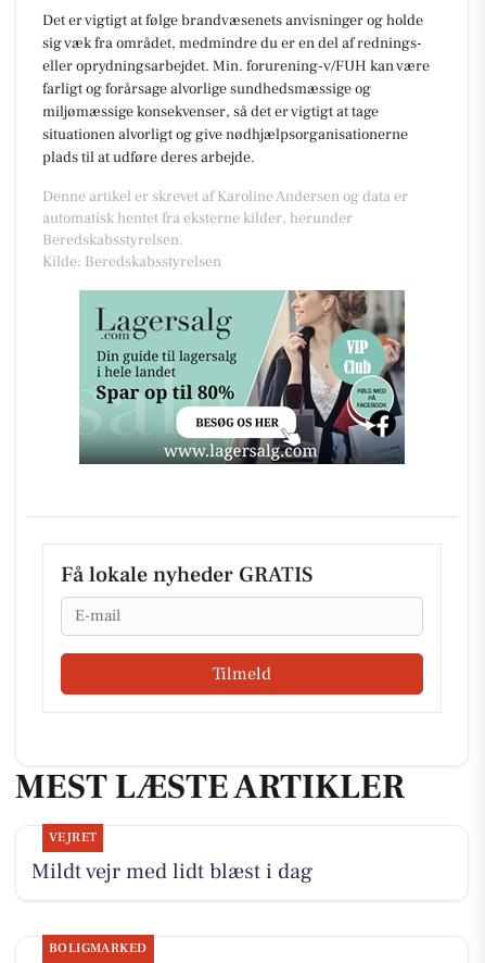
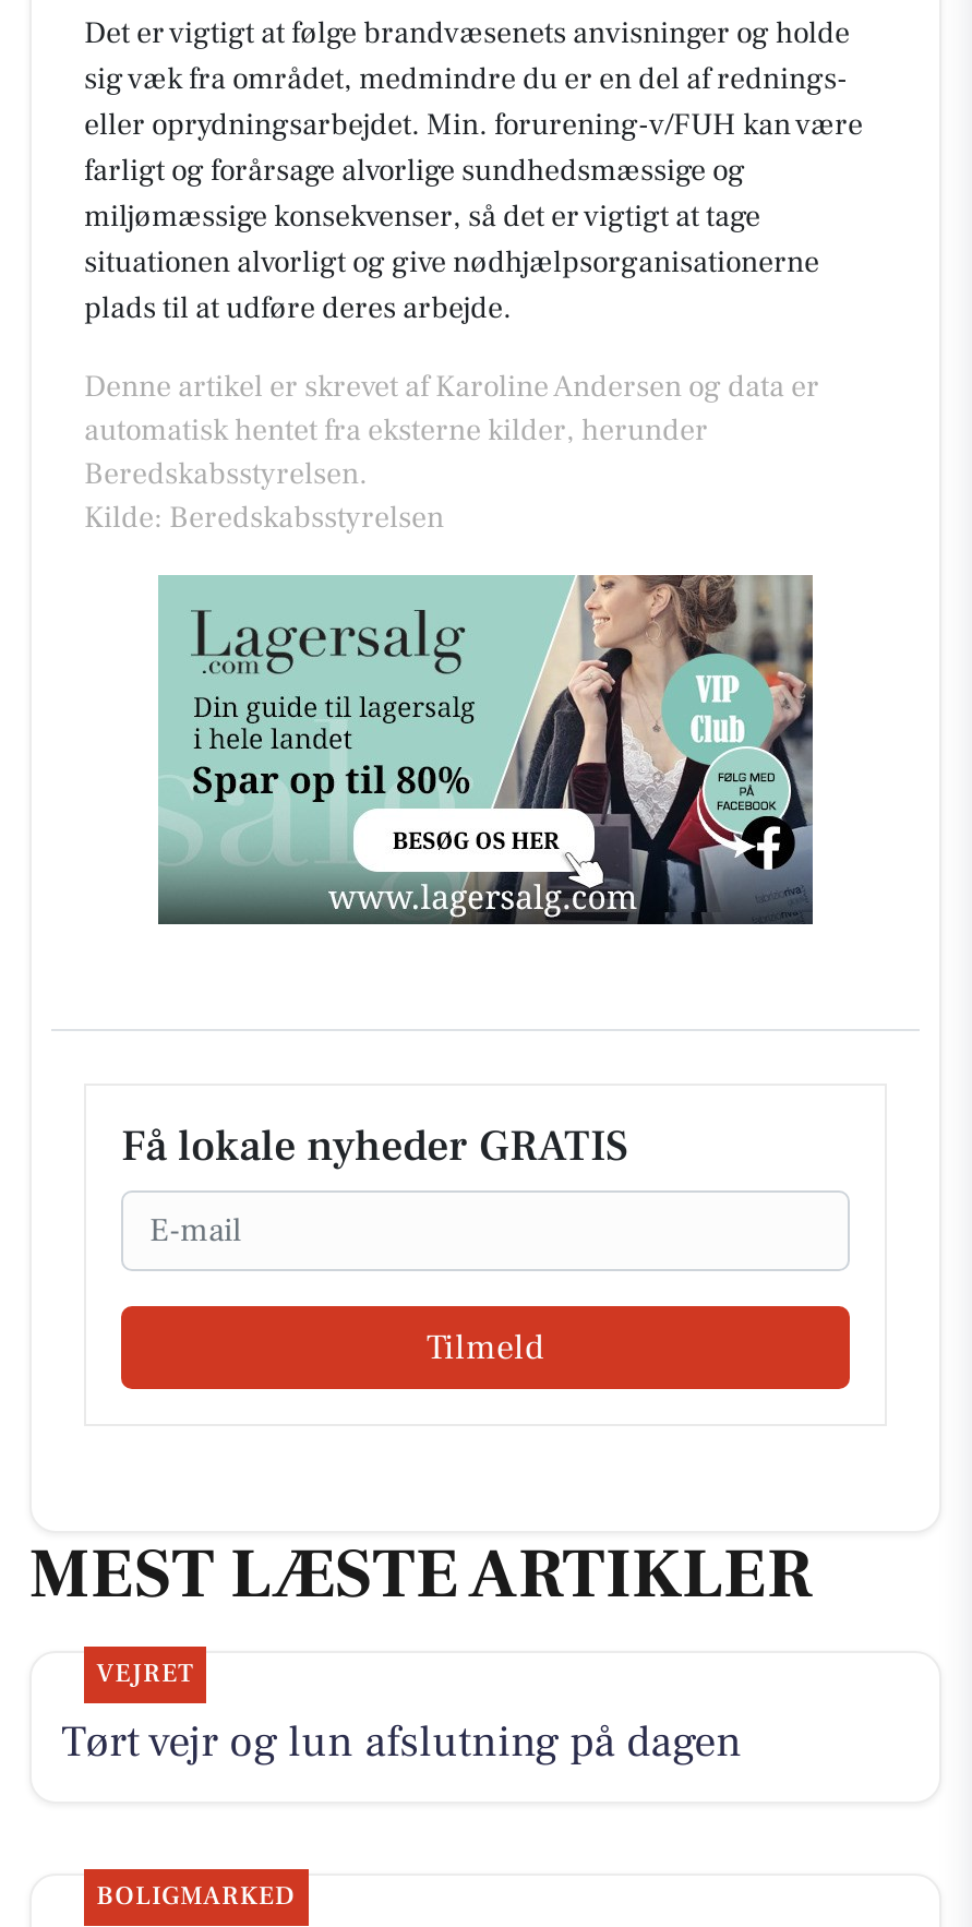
[31,857,312,886] Mildt vejr med lidt blæst i dag -> [61,1715,742,1771] Tørt vejr og lun afslutning på dagen

